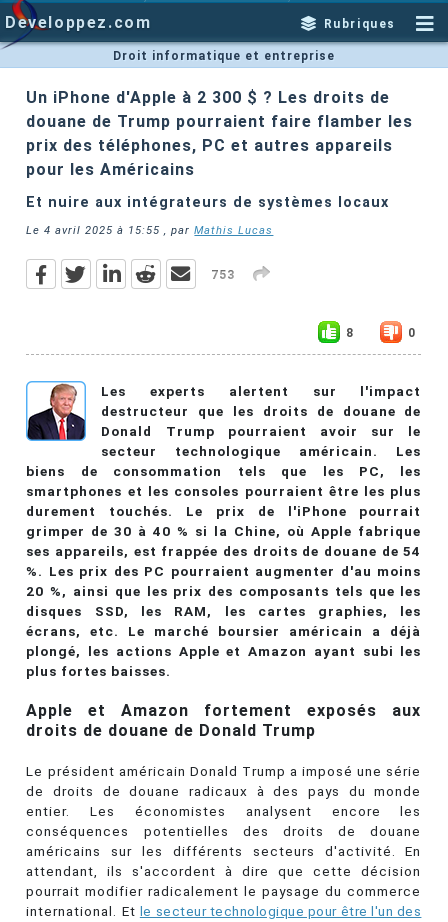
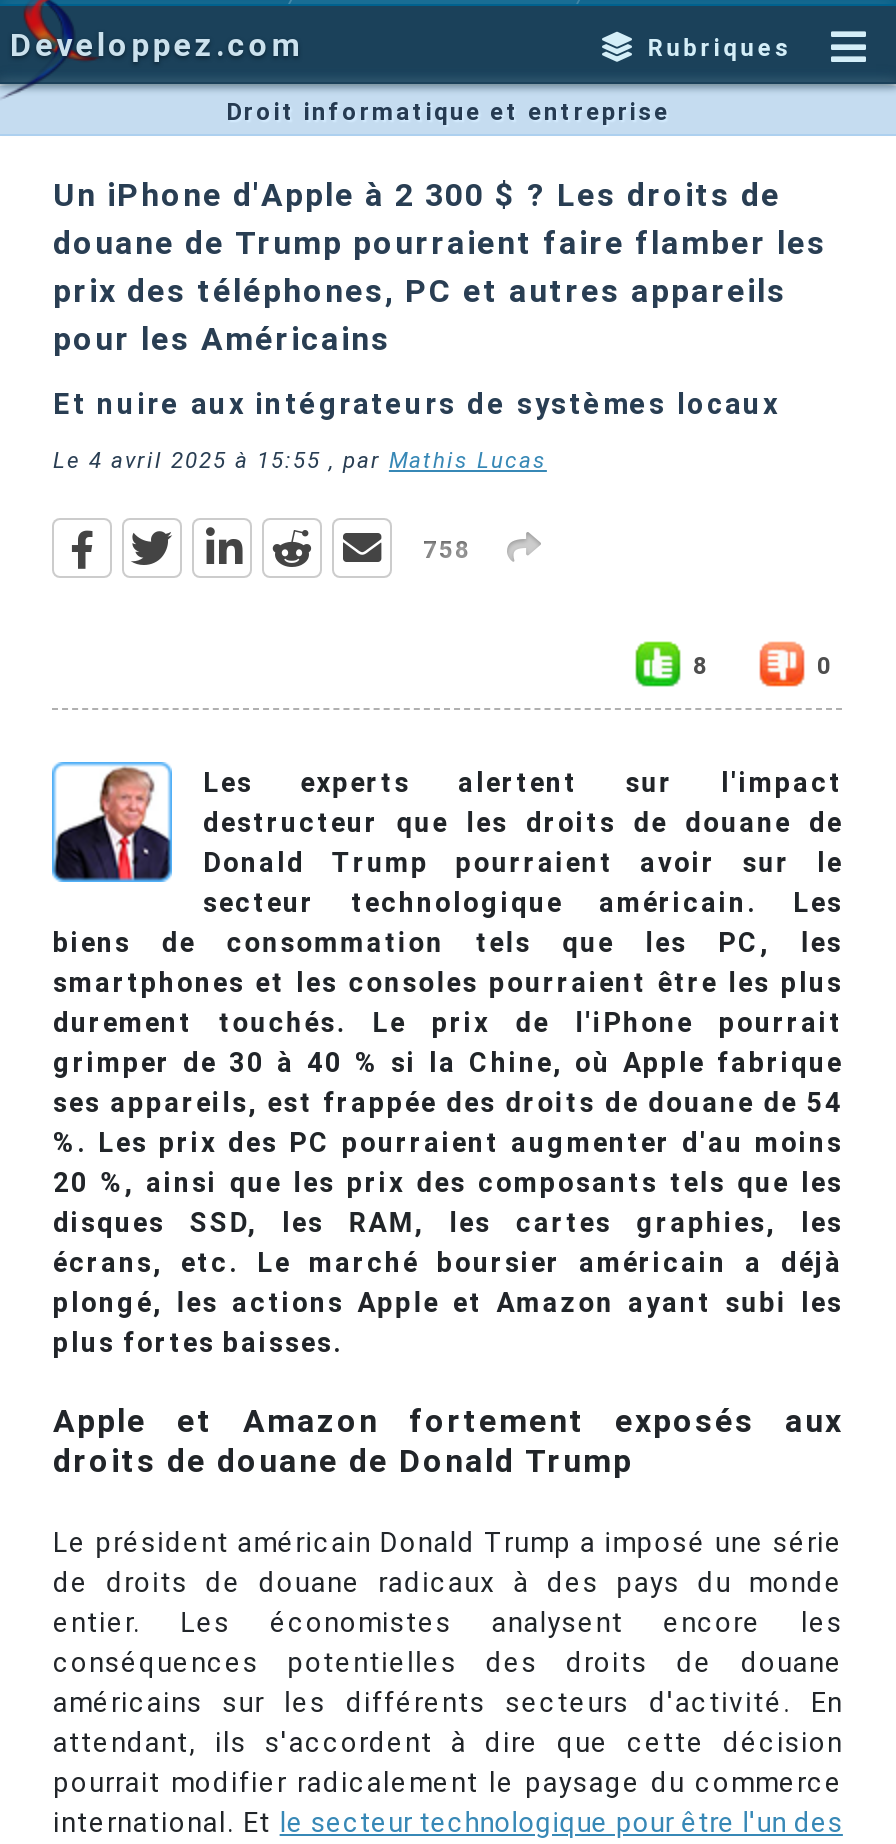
[211,268,235,282] 753 -> [423,537,471,565] 758

